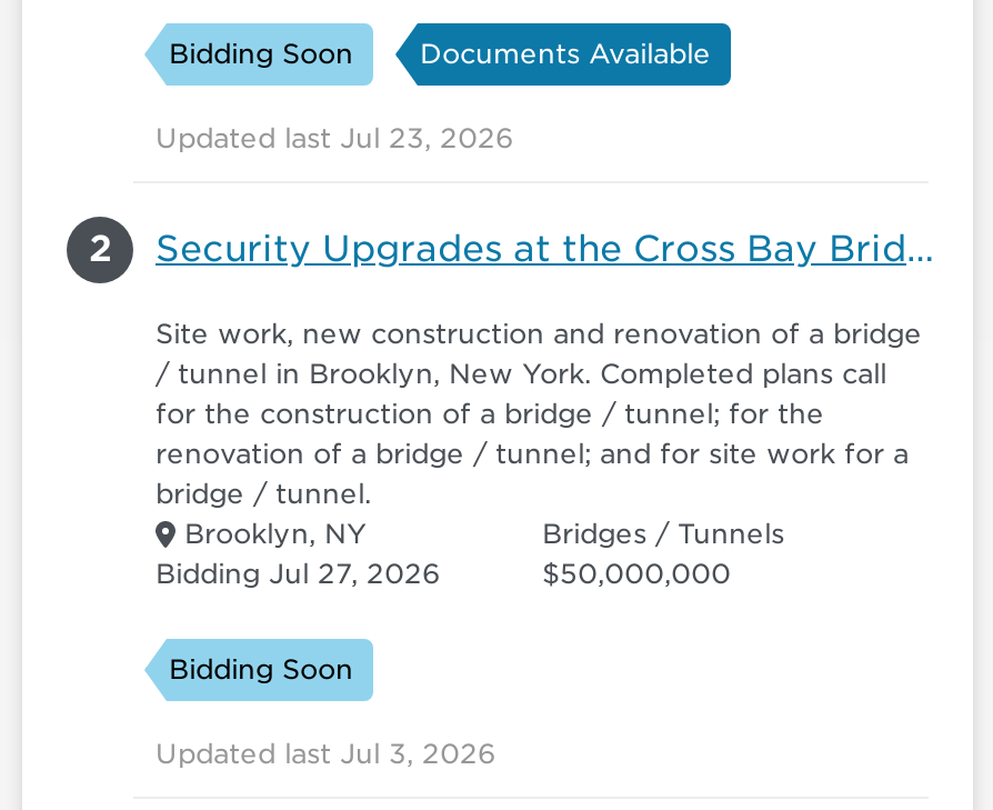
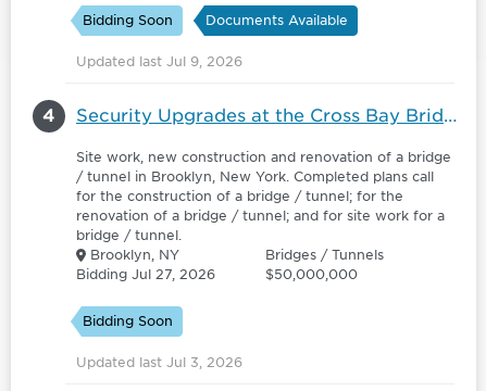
[156,121,513,154] Updated last Jul 23, 2026 -> [76,53,242,70] Updated last Jul 9, 2026
[89,227,111,269] 2 -> [42,105,55,125] 4

